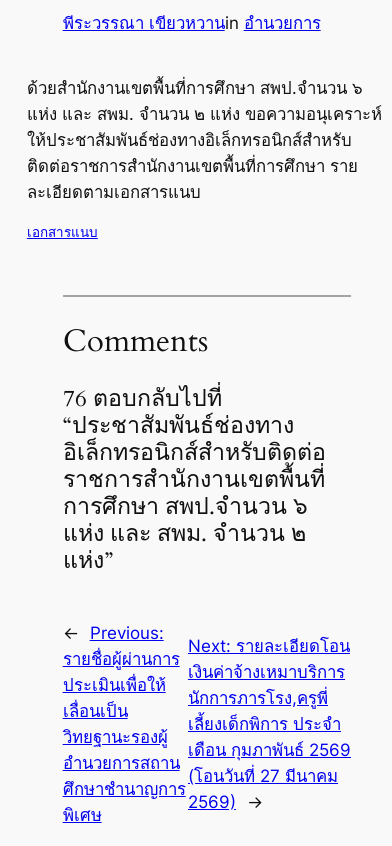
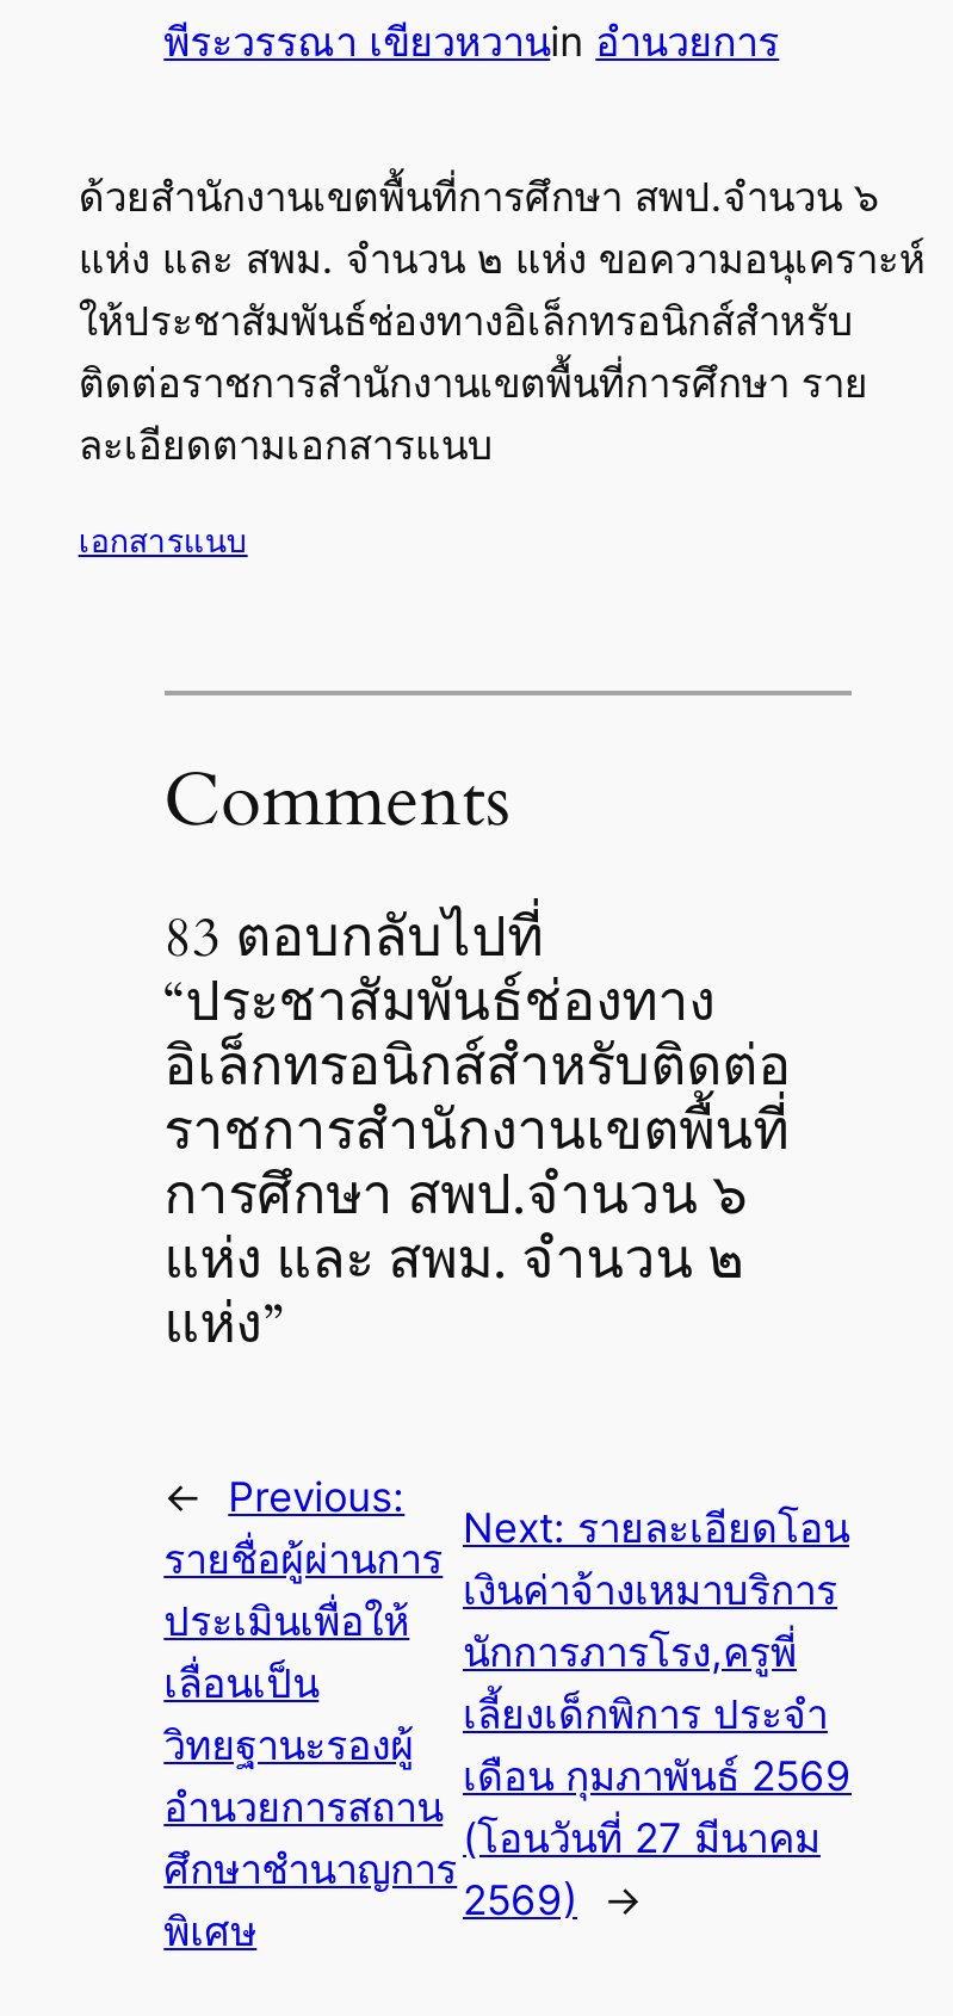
[63,383,222,414] 76 ตอบกลับไปที่ -> [164,902,543,976] 83 ตอบกลับไปที่

